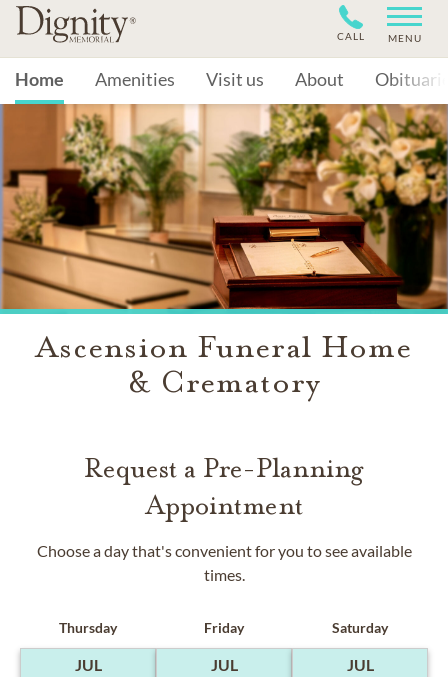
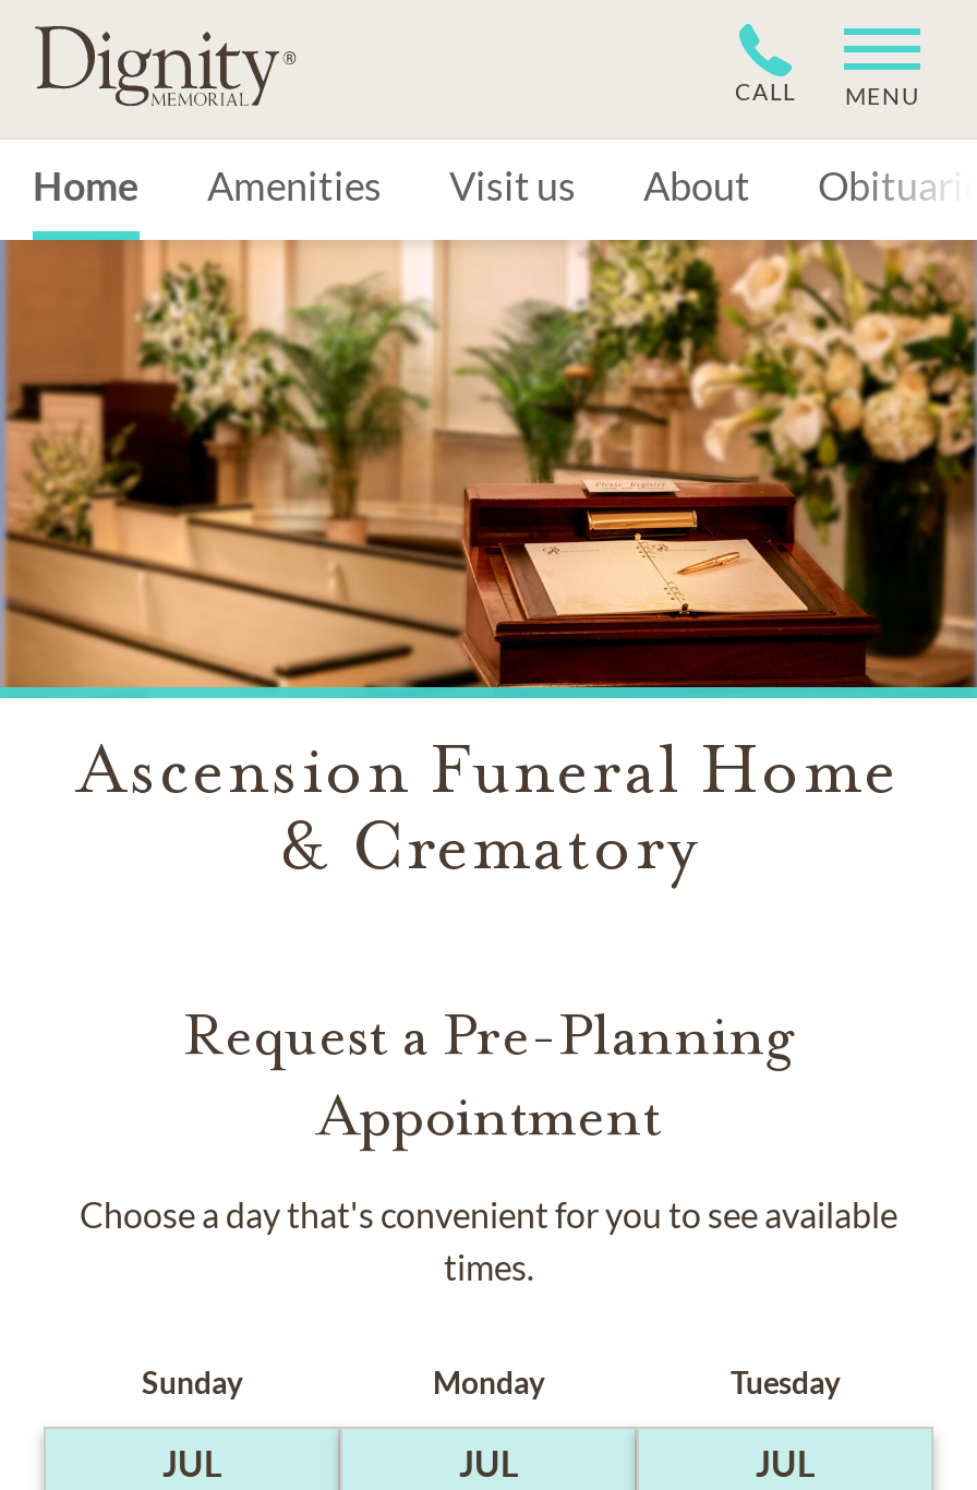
[59,619,117,636] Thursday -> [142,1363,242,1401] Sunday
[204,619,244,636] Friday -> [433,1363,544,1401] Monday
[332,619,388,636] Saturday -> [731,1363,840,1401] Tuesday

